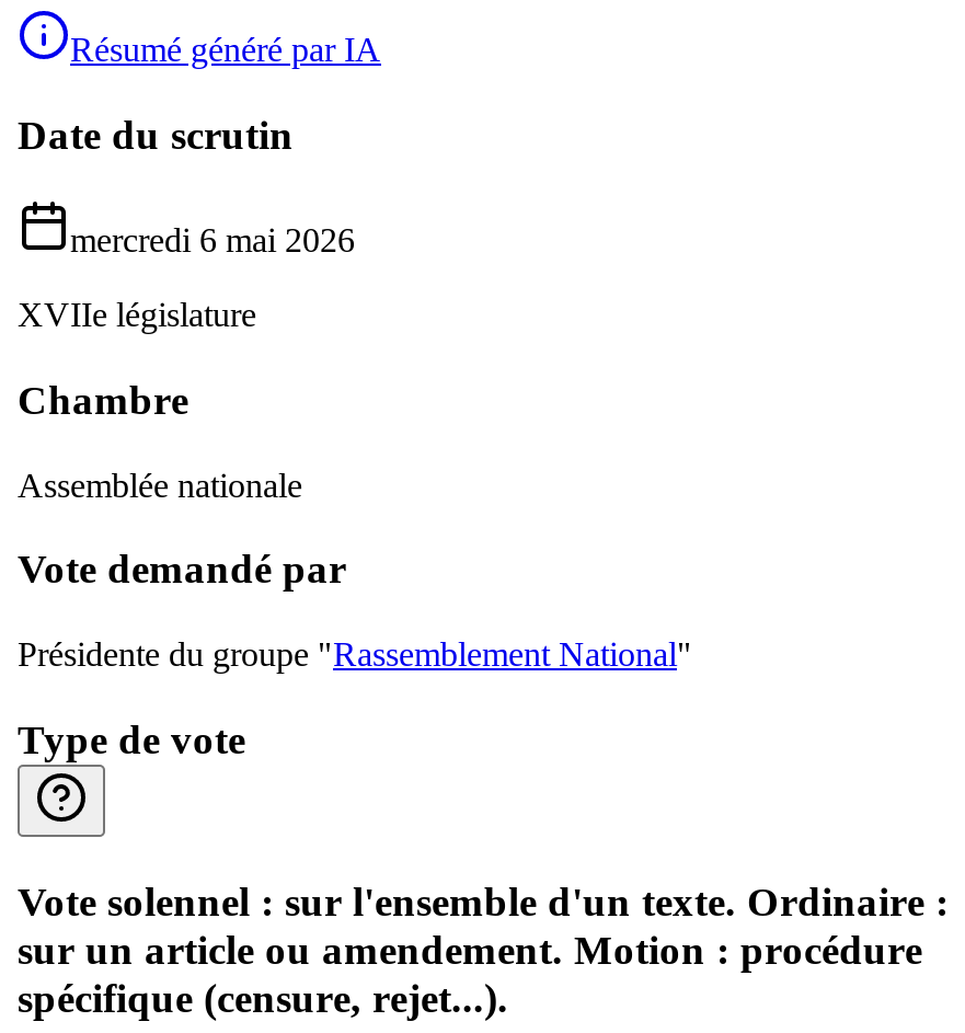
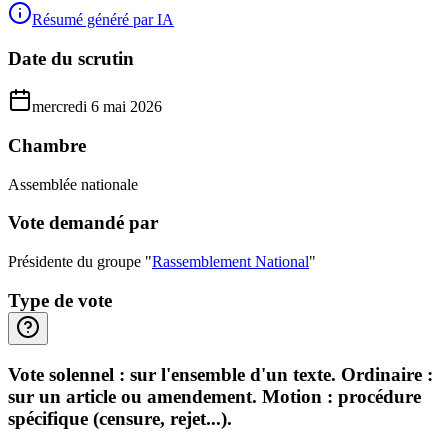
[18,296,256,333] XVIIe législature -> none

